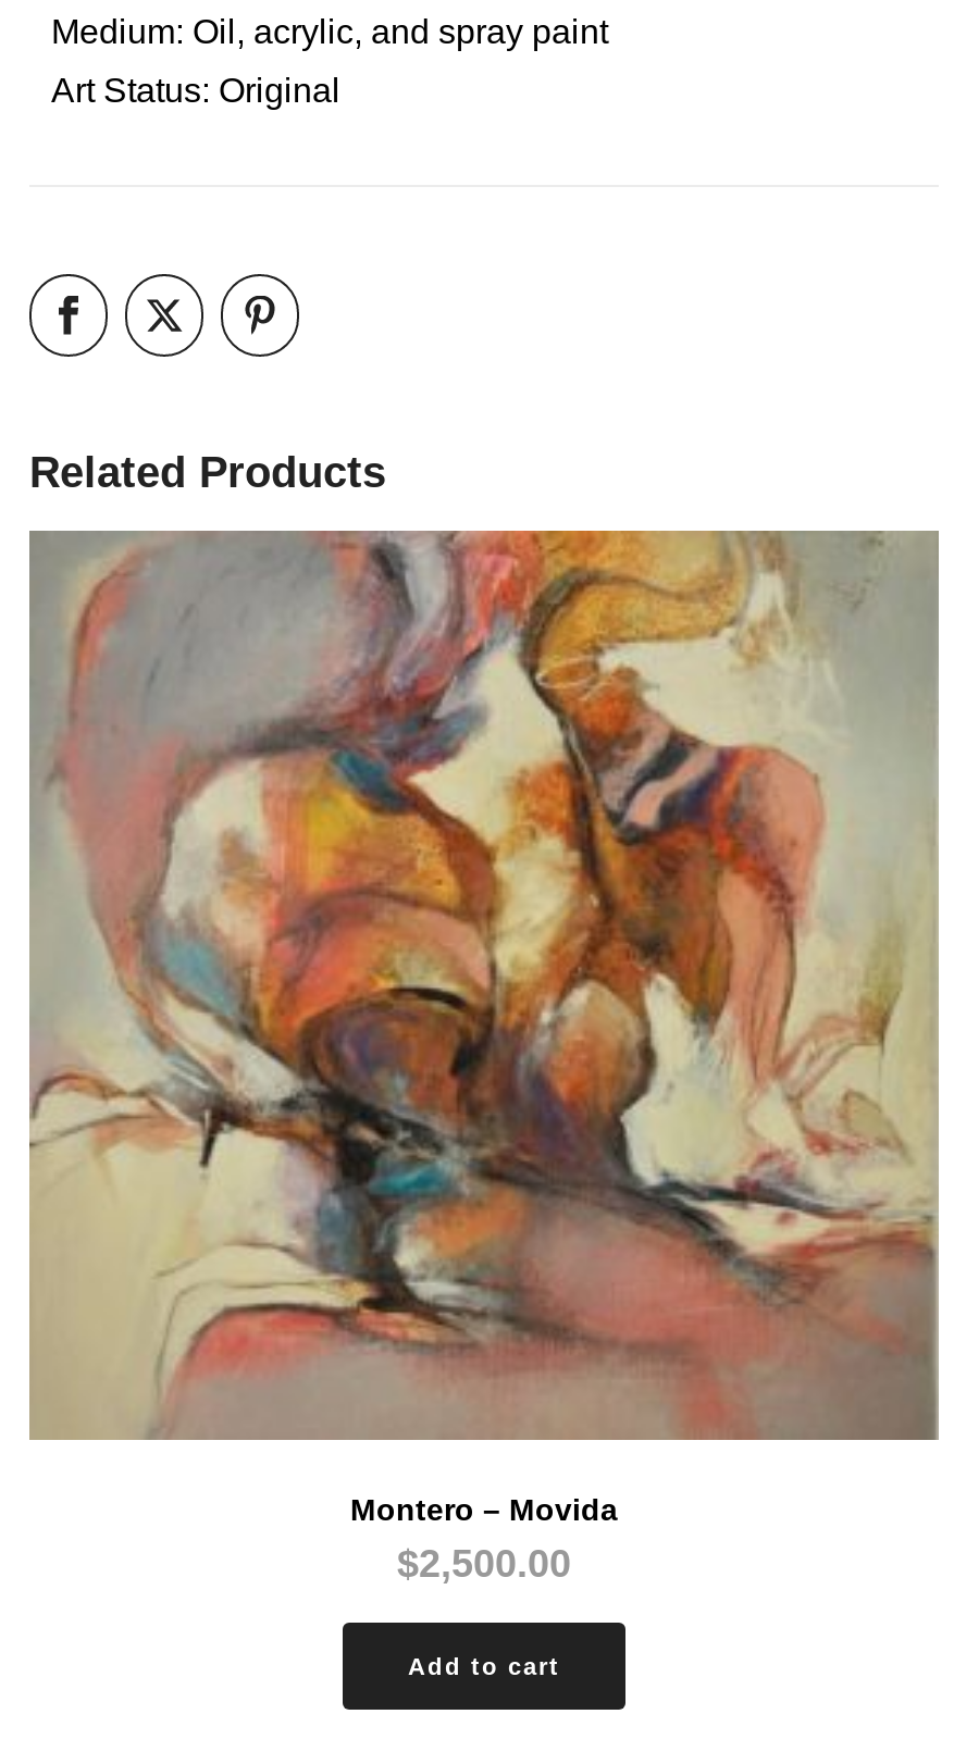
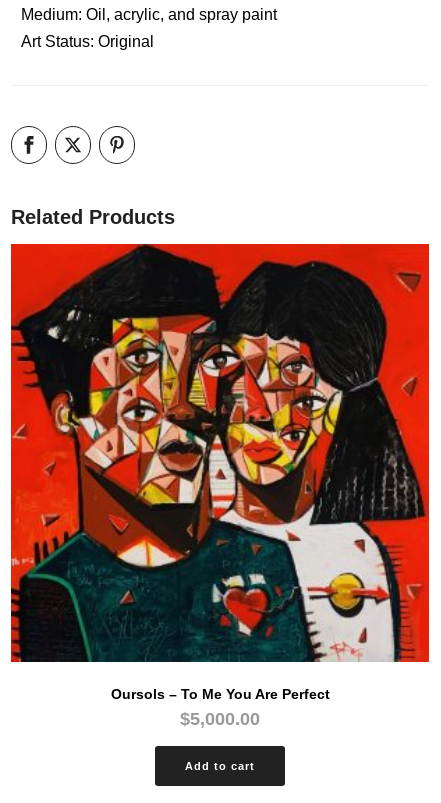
[27,529,941,1586] [image] | Montero – Movida | $2,500.00 -> [10,243,430,729] [image] | Oursols – To Me You Are Perfect | $5,000.00

